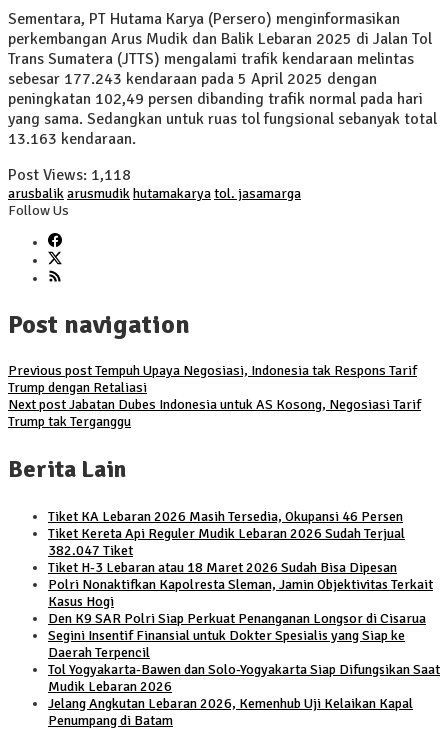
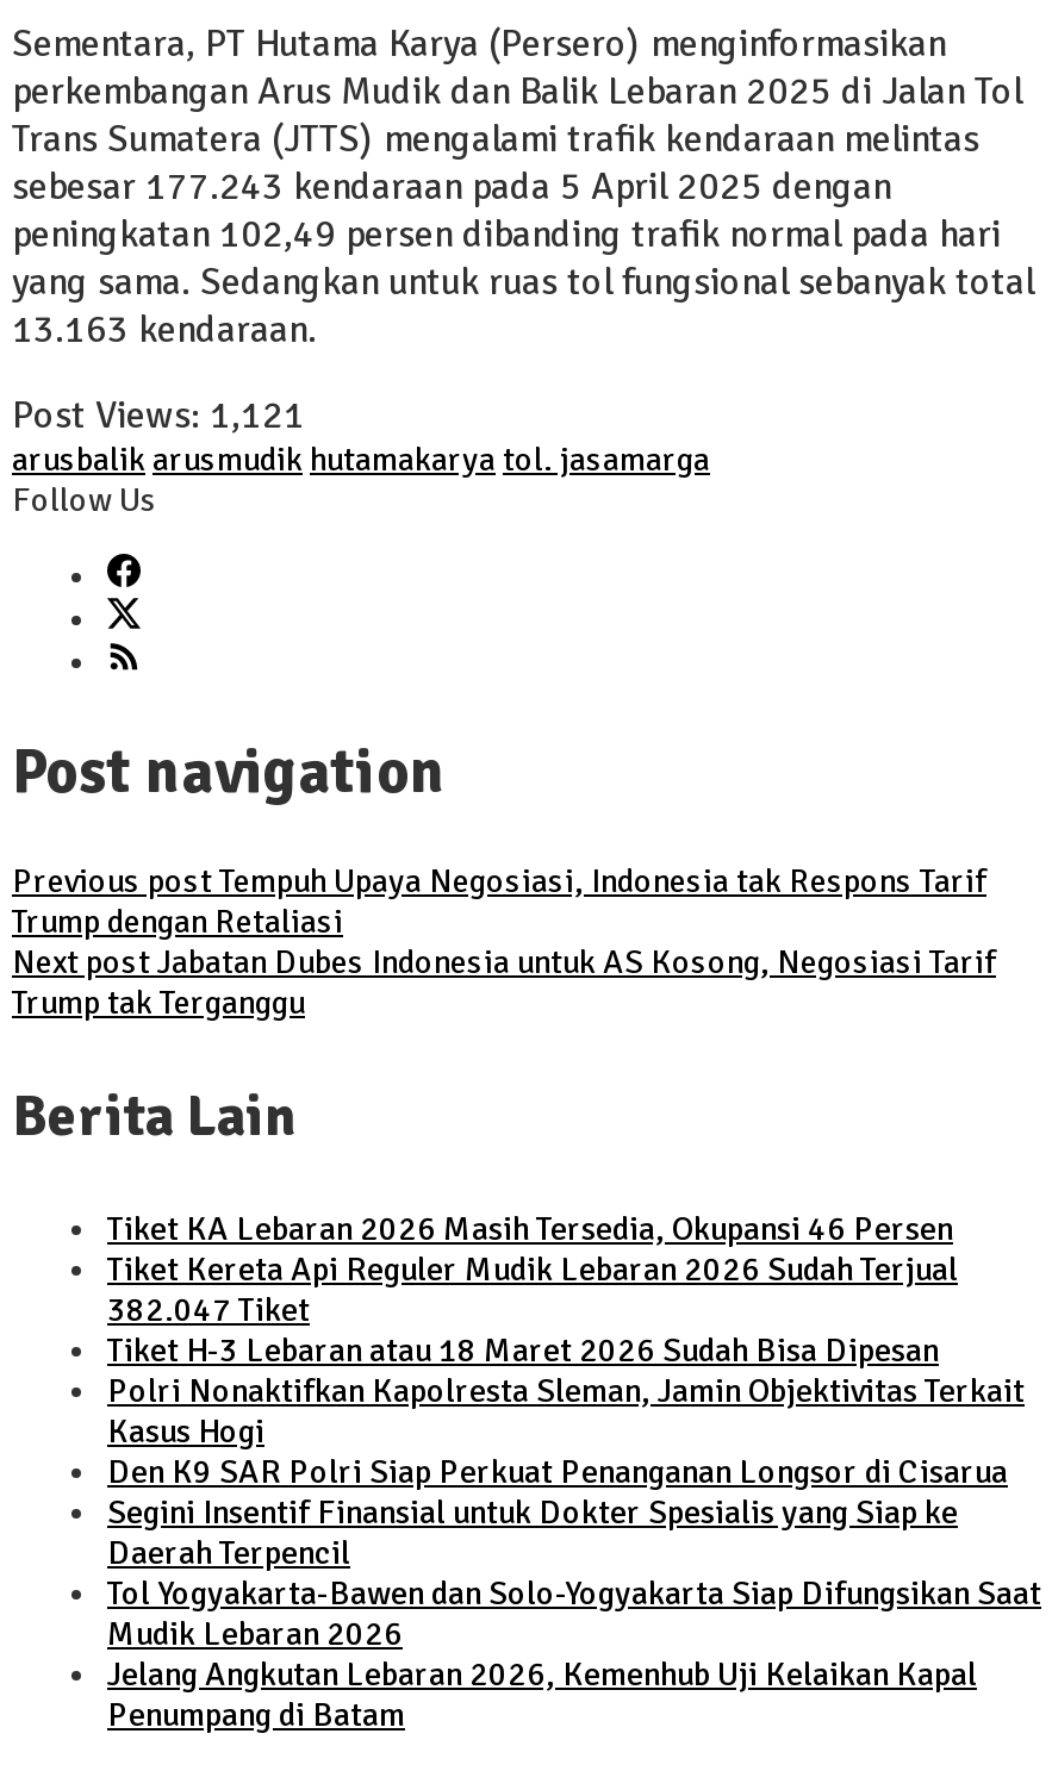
[8,165,131,185] Post Views: 1,118 -> [12,392,305,440] Post Views: 1,121

